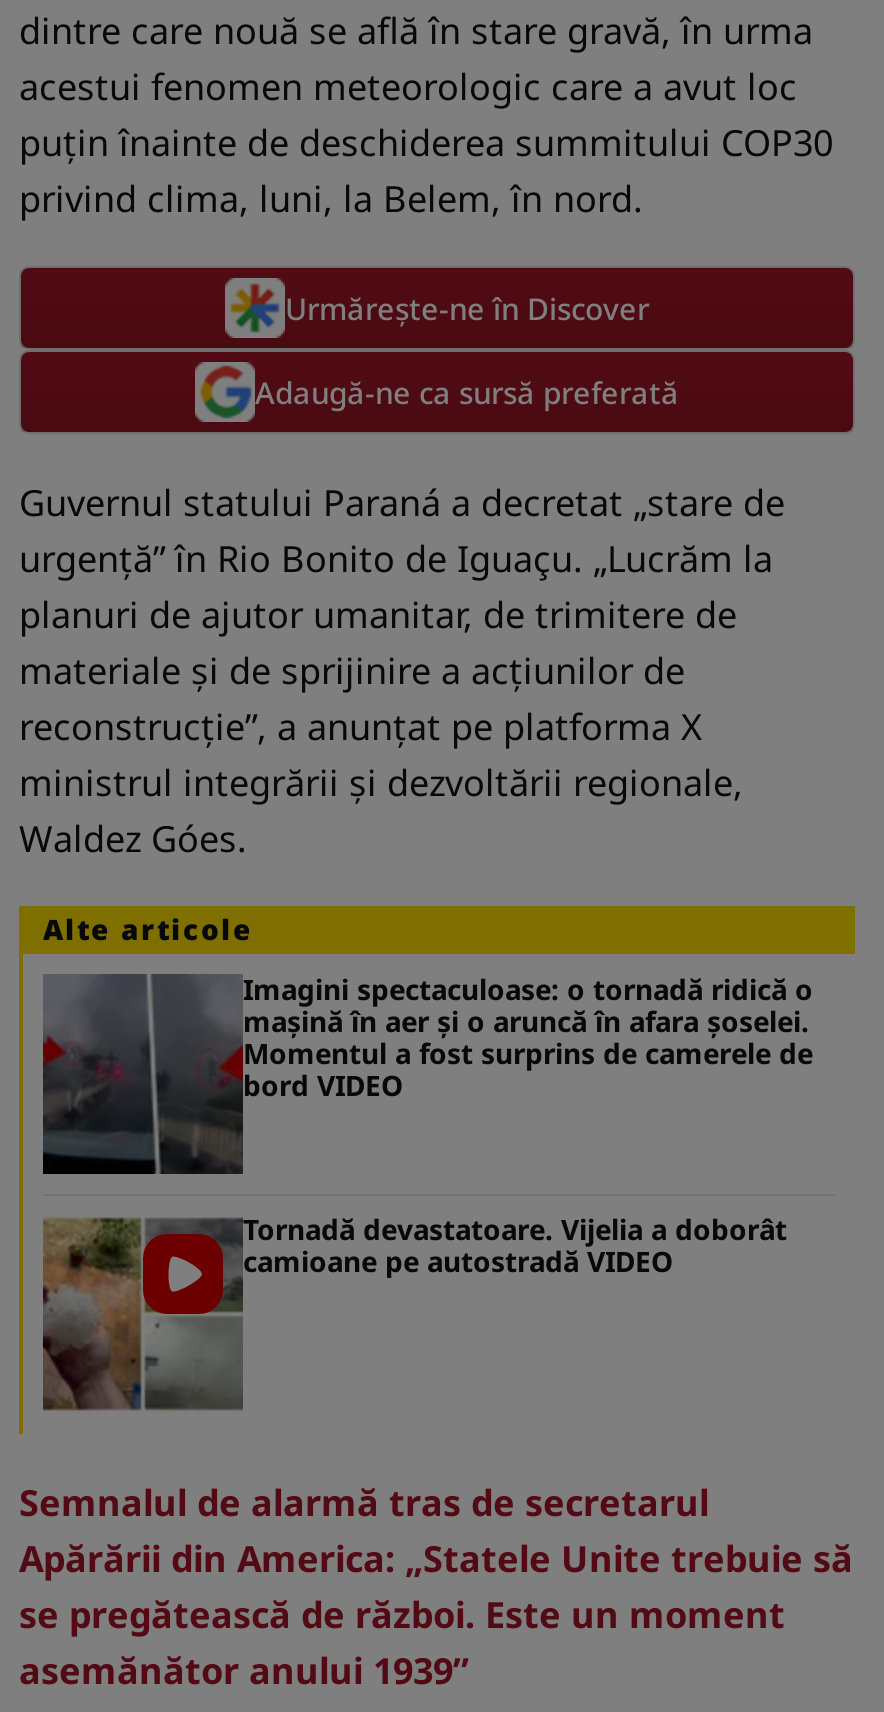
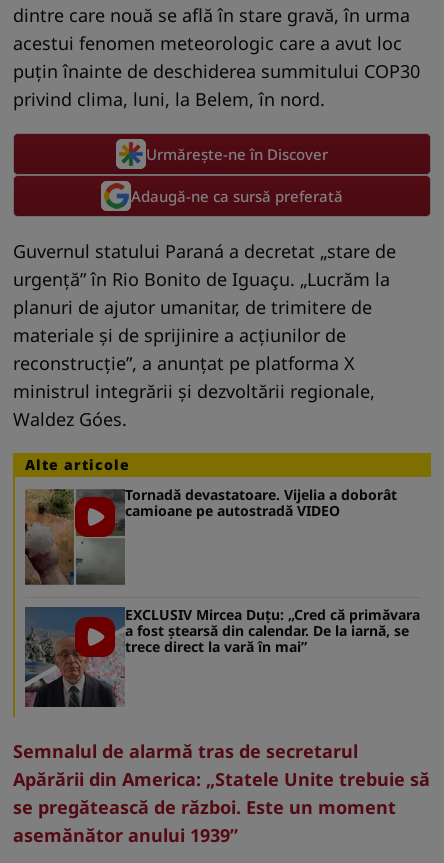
[41,969,813,1176] [image] | Imagini spectaculoase: o tornadă ridică o | mașină în aer și o aruncă în afara șoselei. | Momentul a fost surprins de camerele de | bord VIDEO -> none
moved [41,1209,787,1412] -> [24,485,397,586]: [image] | Tornadă devastatoare. Vijelia a doborât | camioane pe autostradă VIDEO
none -> [24,605,420,708] [image] | EXCLUSIV Mircea Duţu: „Cred că primăvara | a fost ştearsă din calendar. De la iarnă, se | trece direct la vară în mai”

